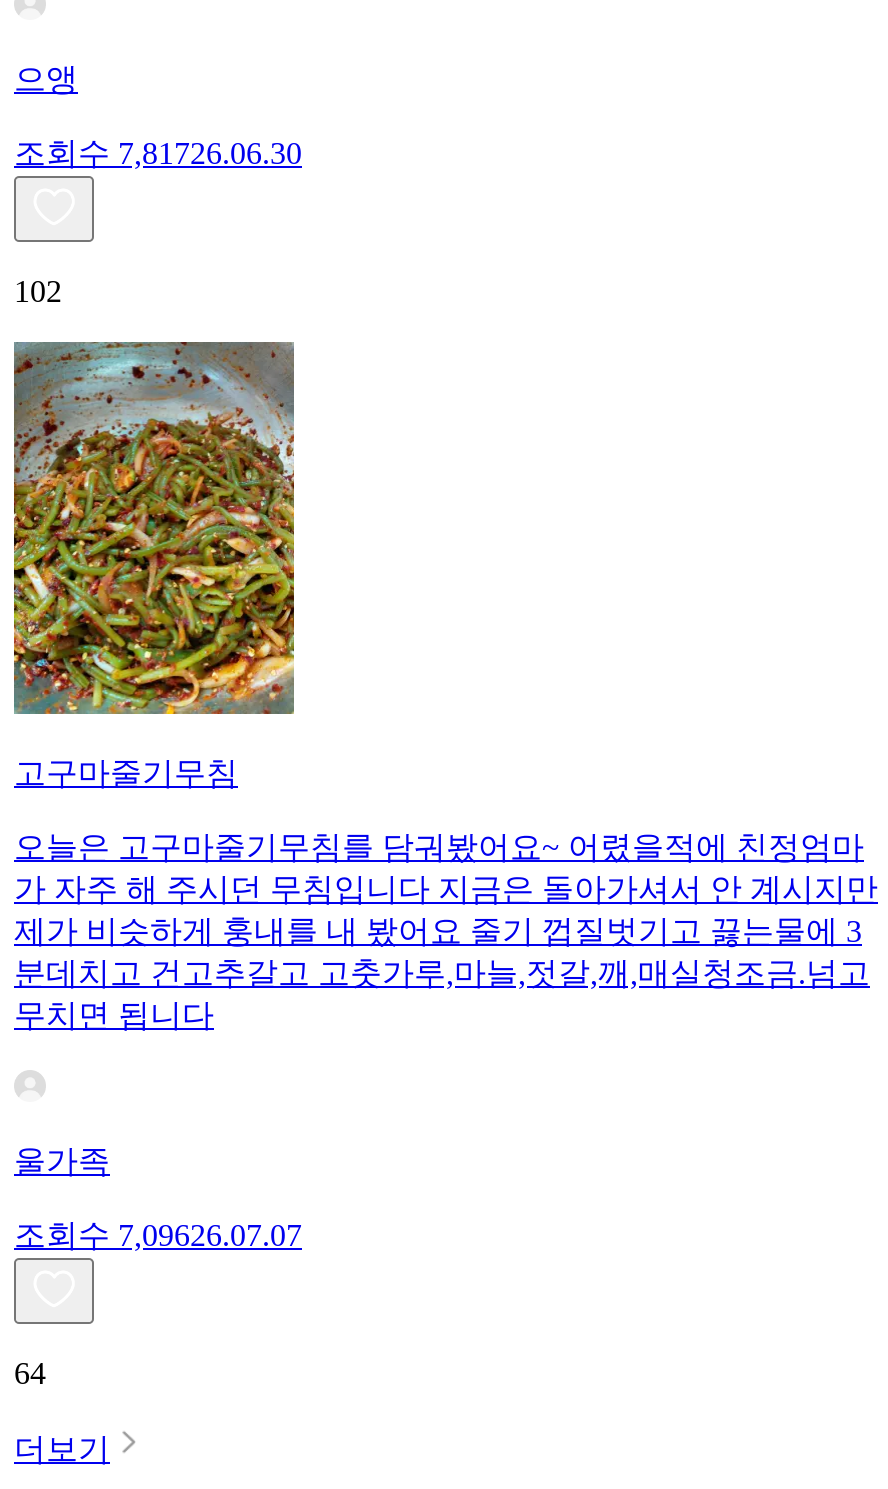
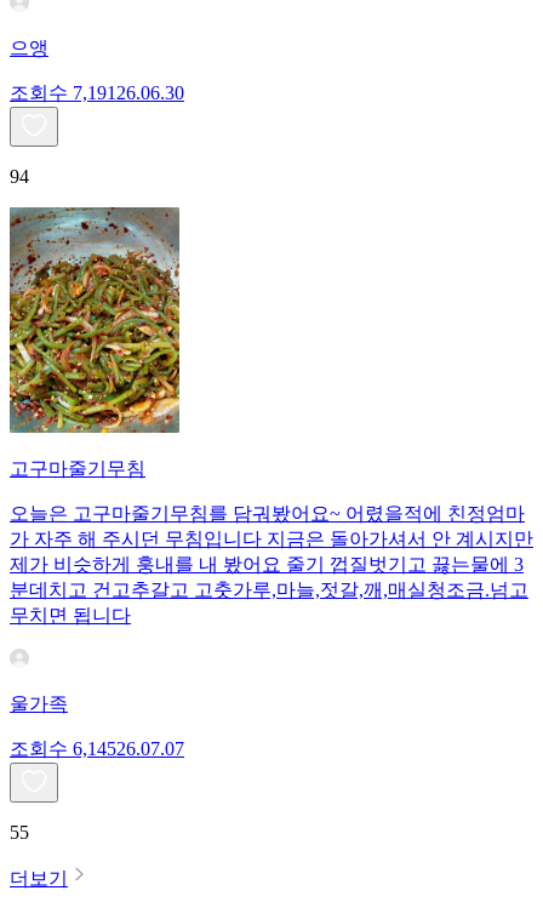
[14,135,302,169] 조회수 7,81726.06.30 -> [10,82,184,103] 조회수 7,19126.06.30
[14,273,62,307] 102 -> [10,166,29,186] 94
[14,1217,302,1251] 조회수 7,09626.07.07 -> [10,738,184,759] 조회수 6,14526.07.07
[14,1355,46,1389] 64 -> [10,822,29,842] 55

